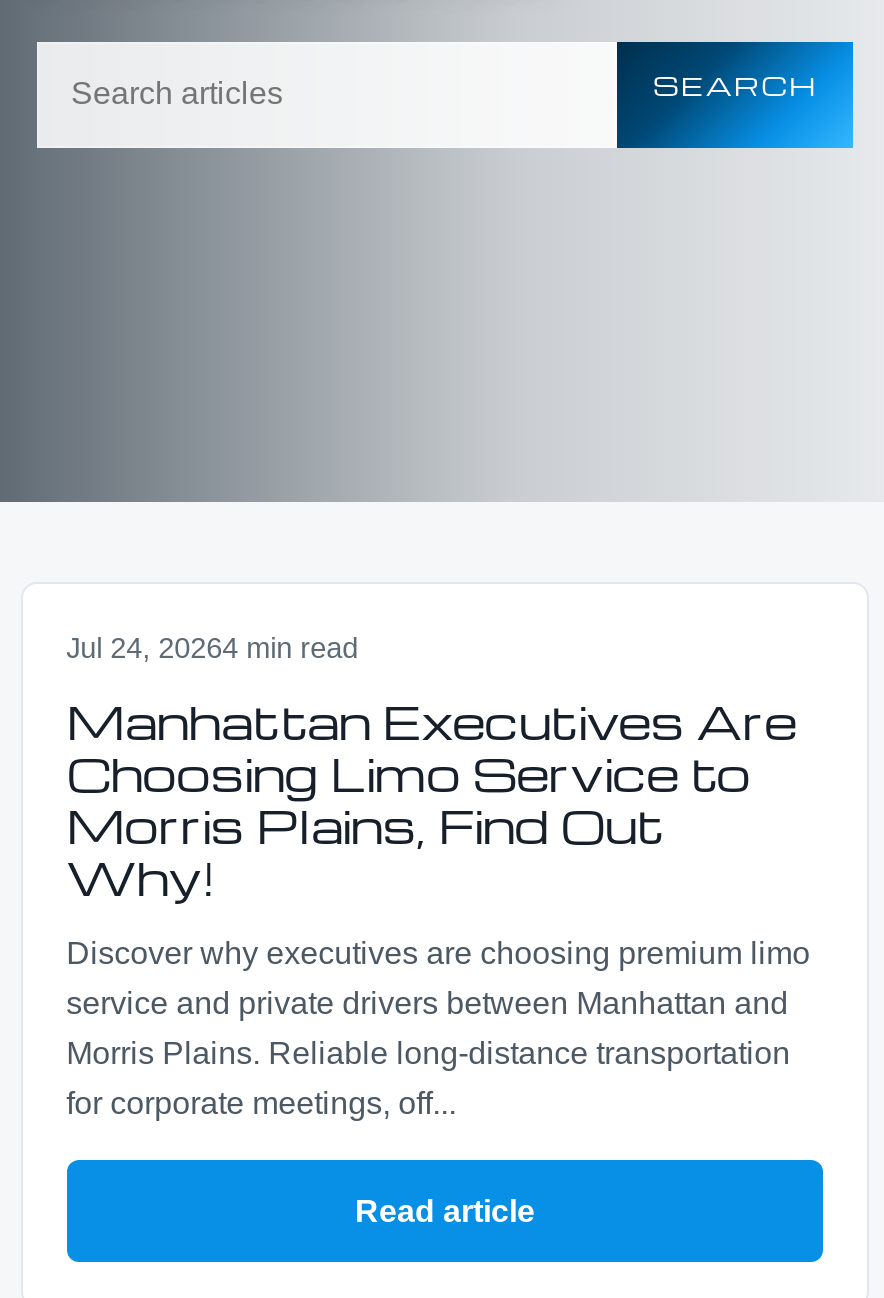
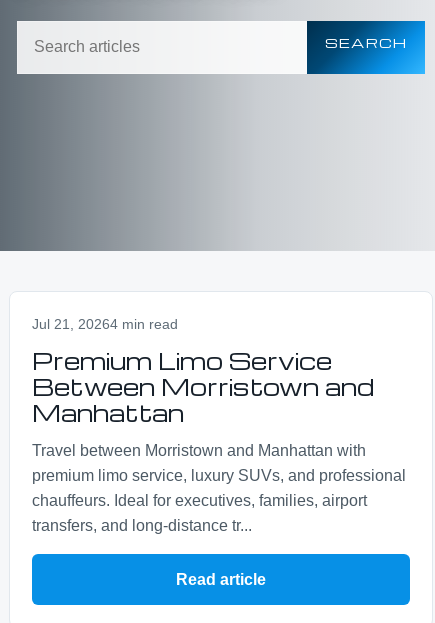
[66,631,796,908] Jul 24, 20264 min read | Manhattan Executives Are | Choosing Limo Service to | Morris Plains, Find Out | Why! -> [32,316,374,428] Jul 21, 20264 min read | Premium Limo Service | Between Morristown and | Manhattan
[66,936,810,970] Discover why executives are choosing premium limo -> [32,442,366,459] Travel between Morristown and Manhattan with
[66,986,788,1020] service and private drivers between Manhattan and -> [32,467,406,484] premium limo service, luxury SUVs, and professional
[66,1036,790,1070] Morris Plains. Reliable long-distance transportation -> [32,492,367,509] chauffeurs. Ideal for executives, families, airport
[66,1086,456,1120] for corporate meetings, off... -> [32,517,252,534] transfers, and long-distance tr...

